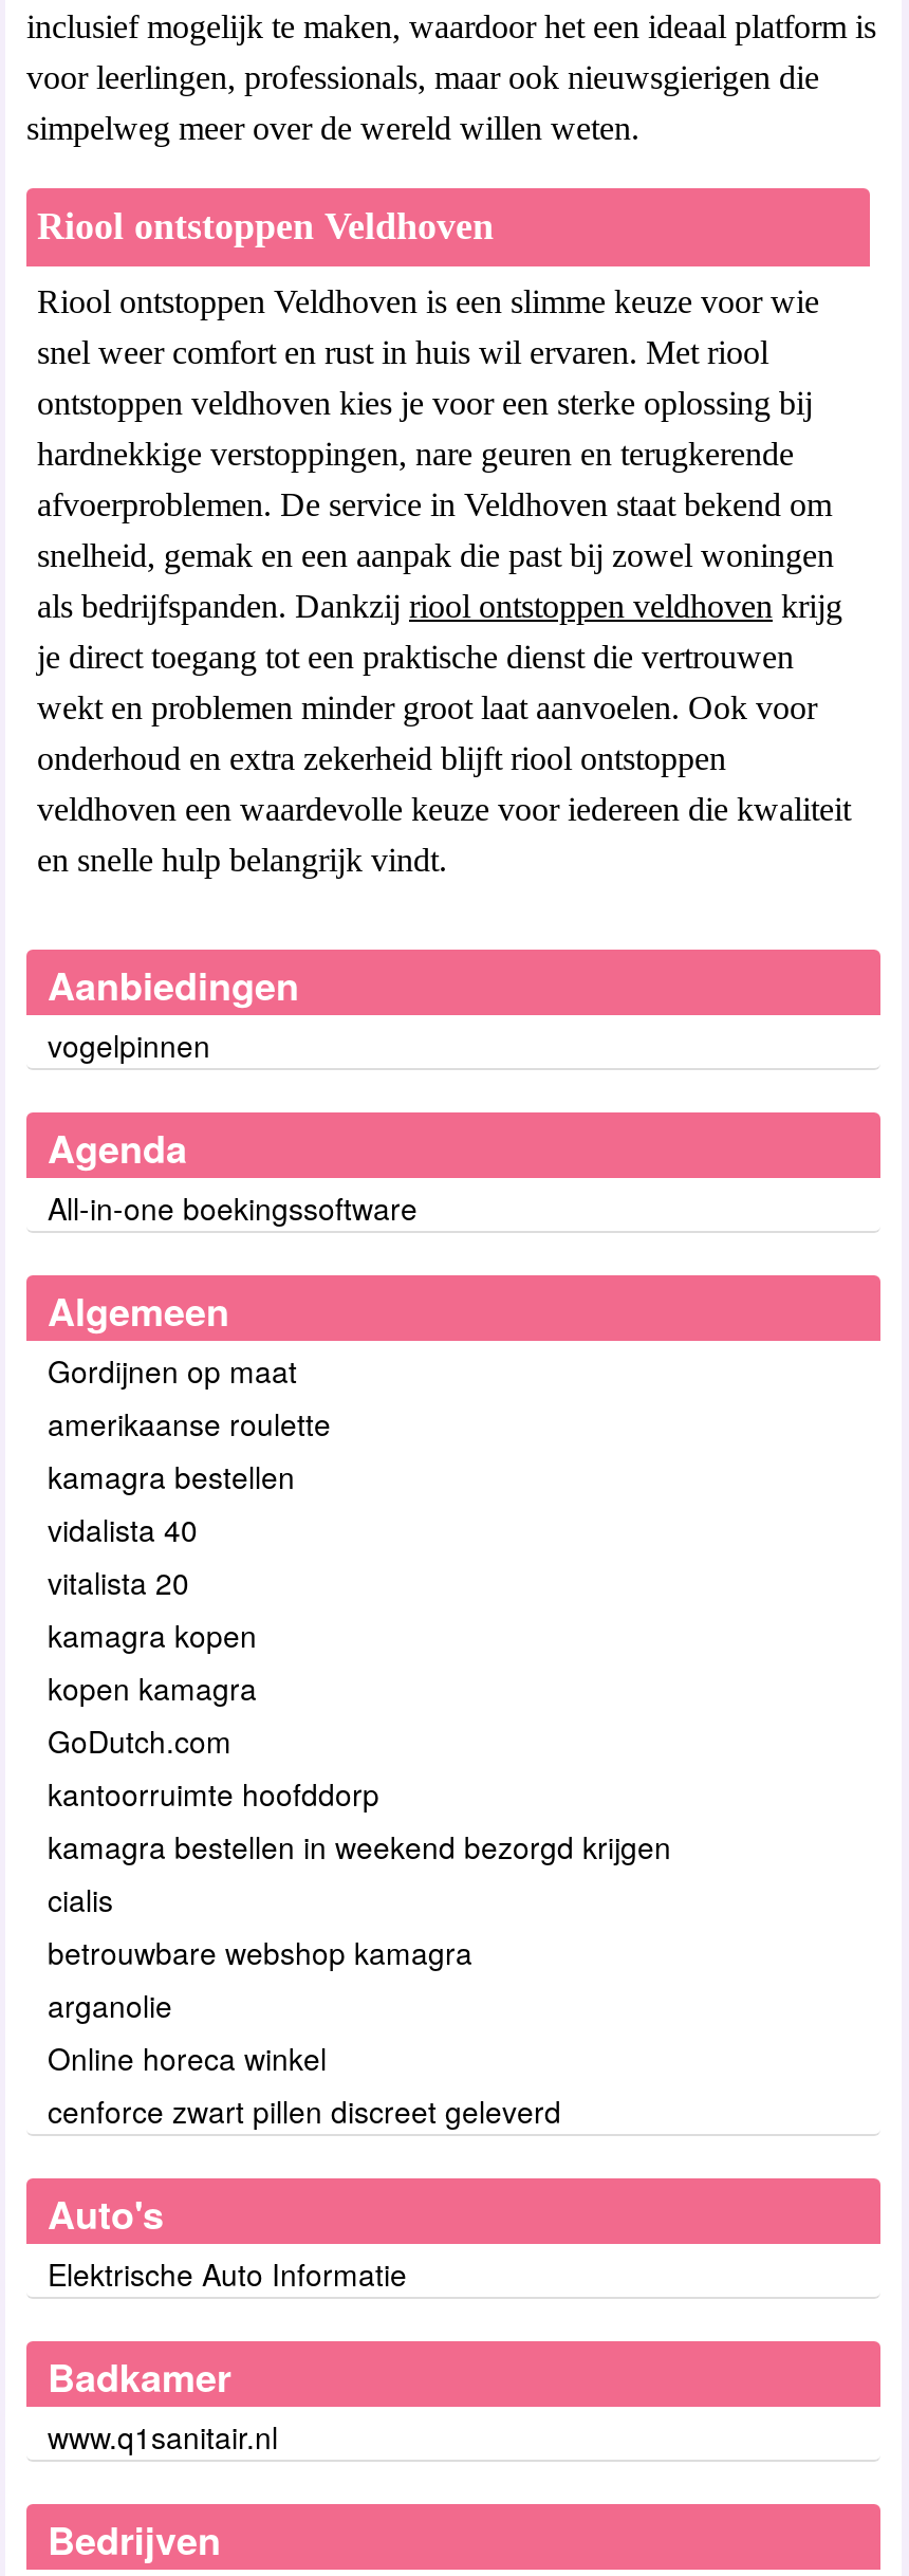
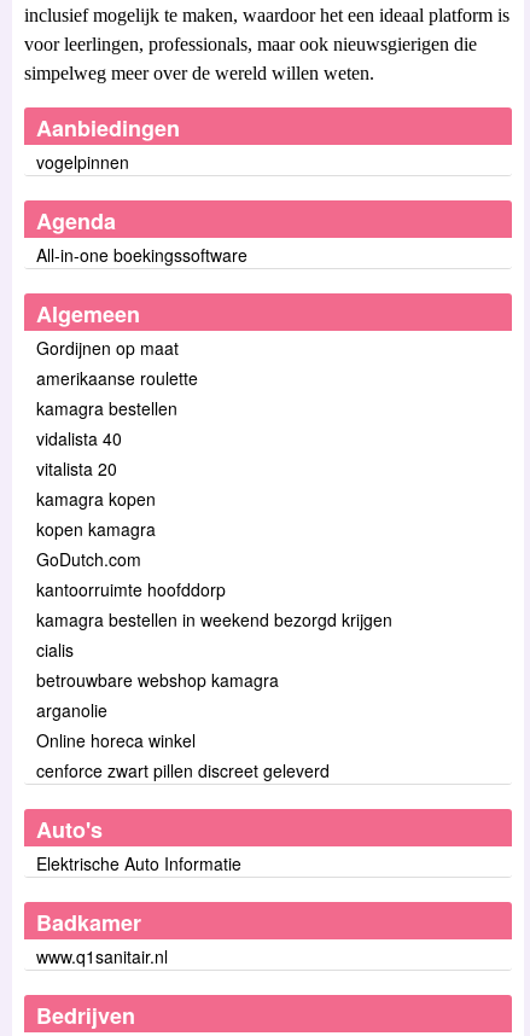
[37,205,851,878] Riool ontstoppen Veldhoven | Riool ontstoppen Veldhoven is een slimme keuze voor wie | snel weer comfort en rust in huis wil ervaren. Met riool | ontstoppen veldhoven kies je voor een sterke oplossing bij | hardnekkige verstoppingen, nare geuren en terugkerende | afvoerproblemen. De service in Veldhoven staat bekend om | snelheid, gemak en een aanpak die past bij zowel woningen | als bedrijfspanden. Dankzij riool ontstoppen veldhoven krijg | je direct toegang tot een praktische dienst die vertrouwen | wekt en problemen minder groot laat aanvoelen. Ook voor | onderhoud en extra zekerheid blijft riool ontstoppen | veldhoven een waardevolle keuze voor iedereen die kwaliteit | en snelle hulp belangrijk vindt. -> none

